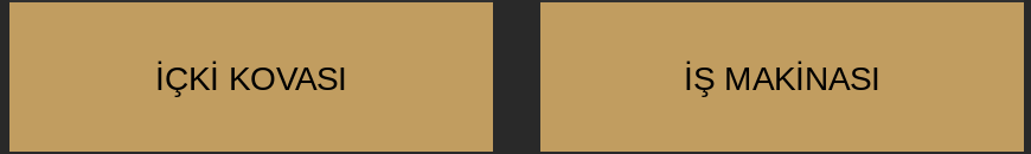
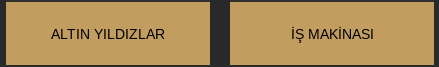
[155,59,347,96] İÇKİ KOVASI -> [51,26,165,42] ALTIN YILDIZLAR

